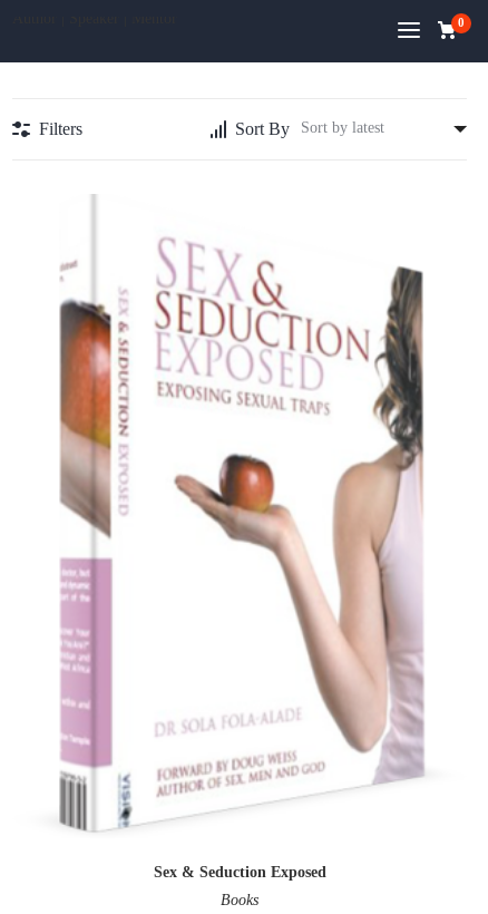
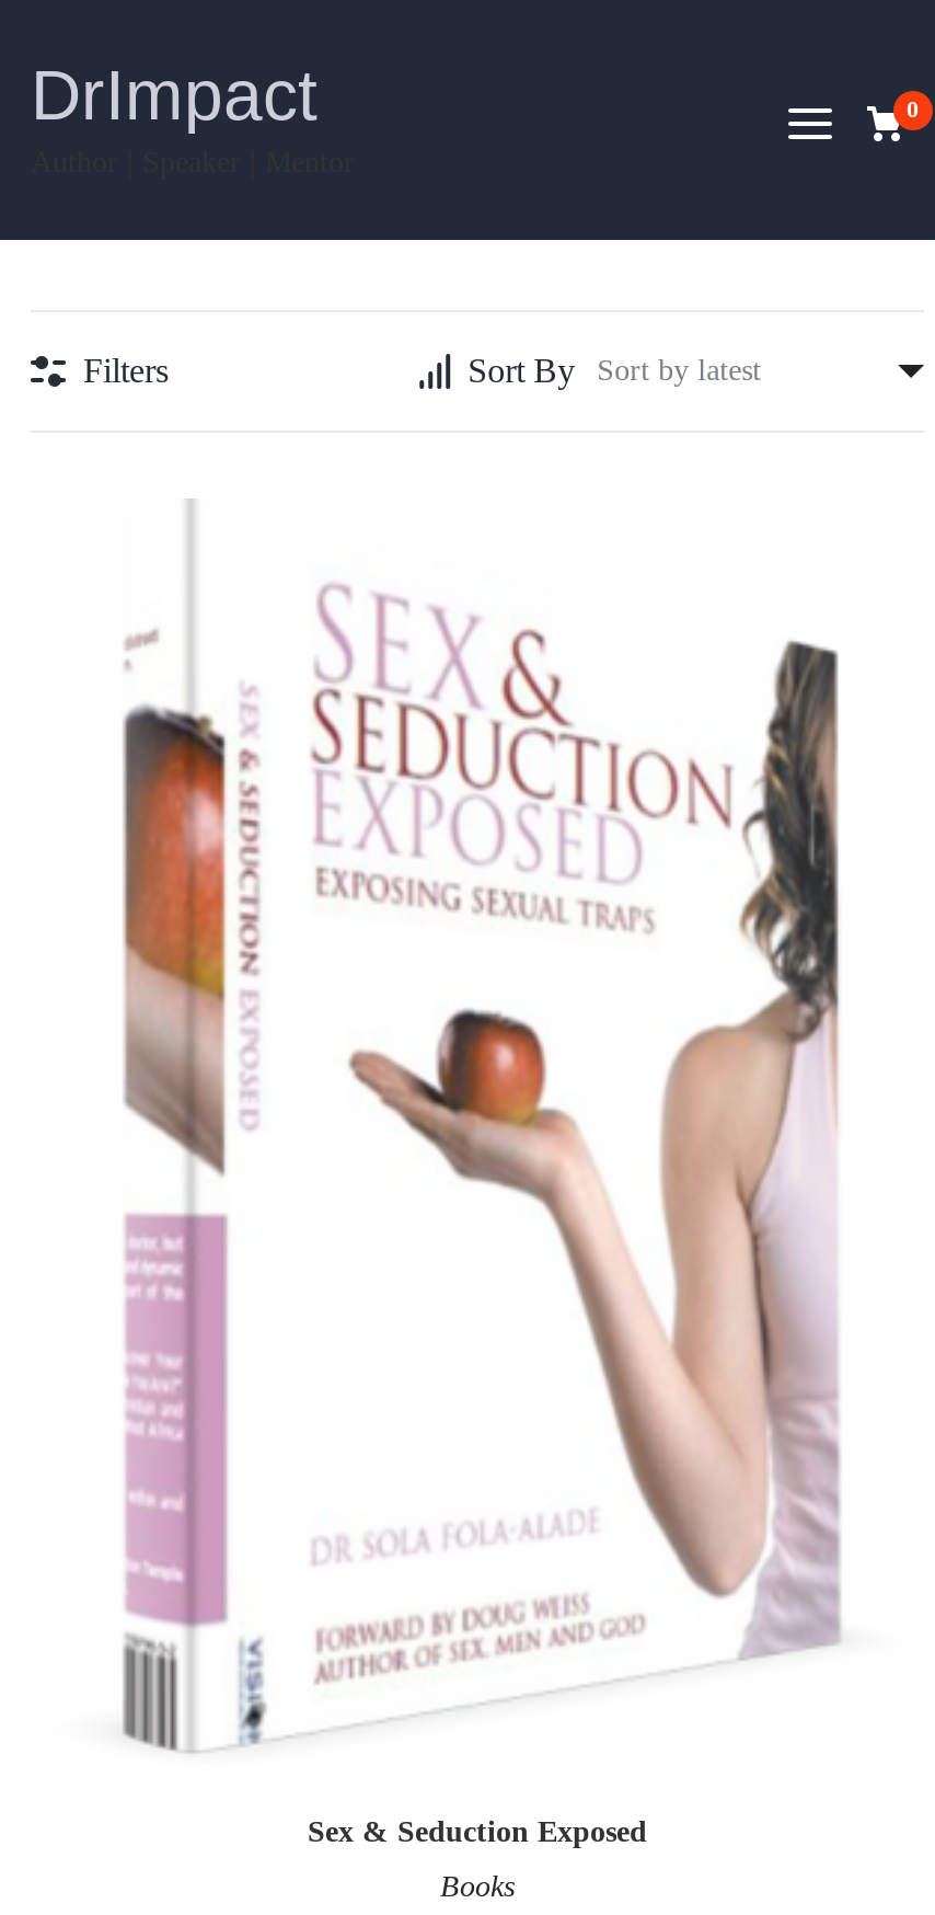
none -> [31,56,318,135] DrImpact

